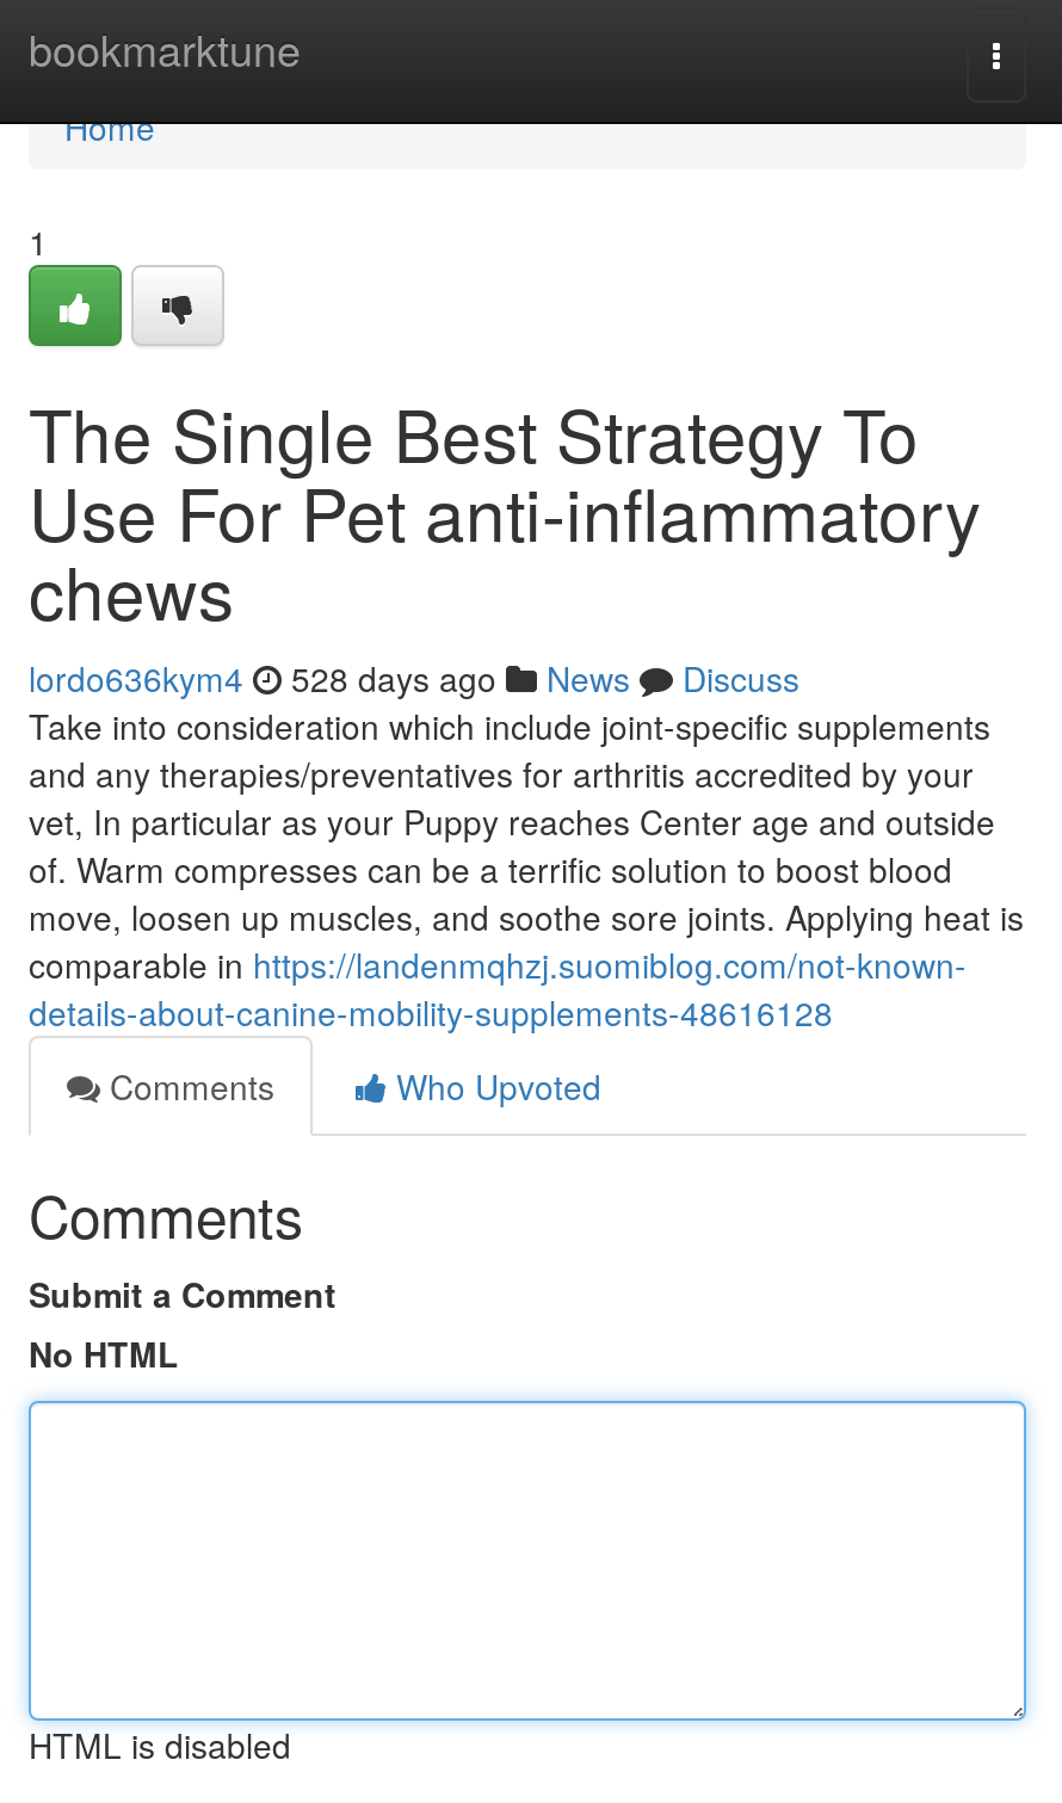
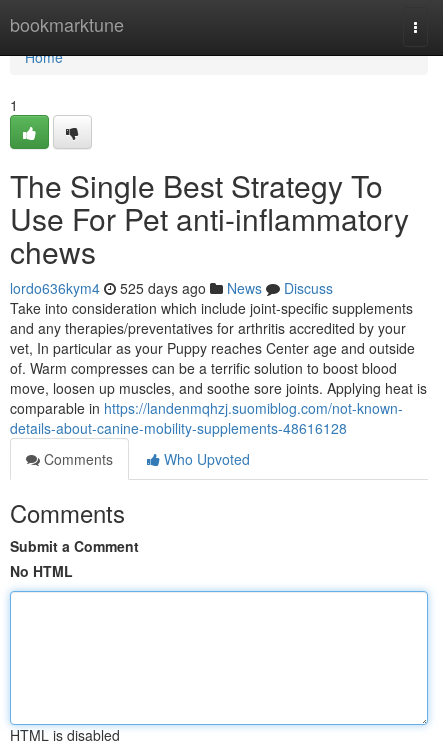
[29,654,799,702] lordo636kym4 528 days ago News Discuss -> [10,278,333,298] lordo636kym4 525 days ago News Discuss

